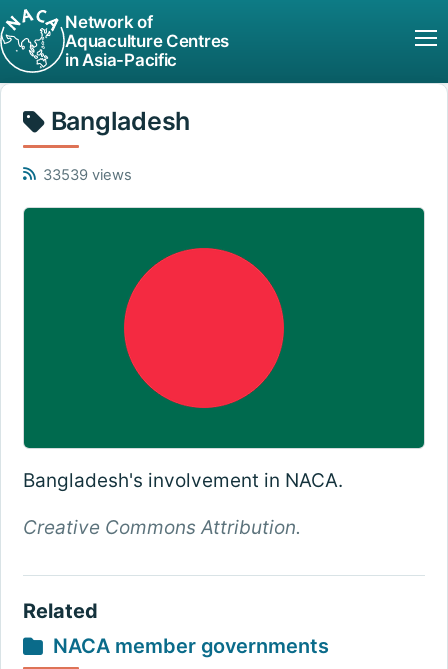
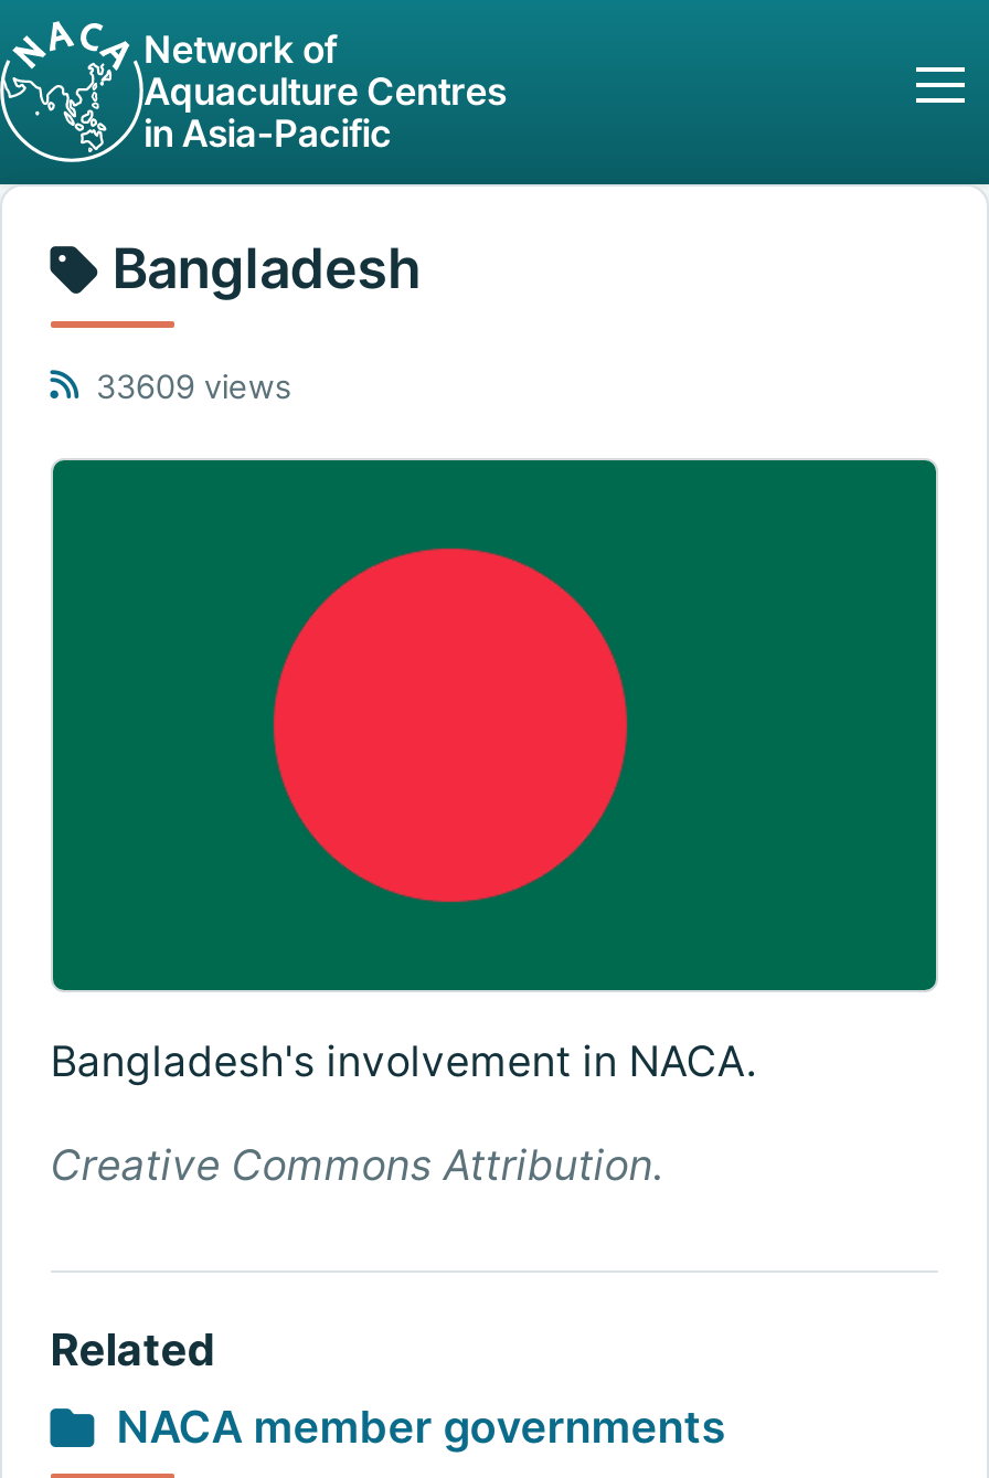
[39,165,132,183] 33539 views -> [87,366,292,406] 33609 views

